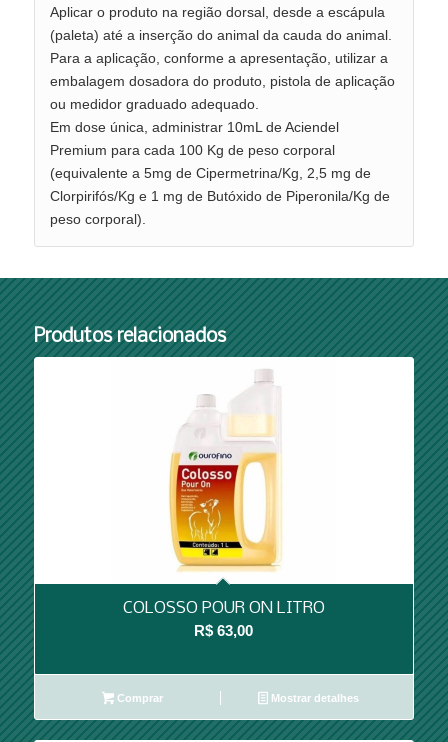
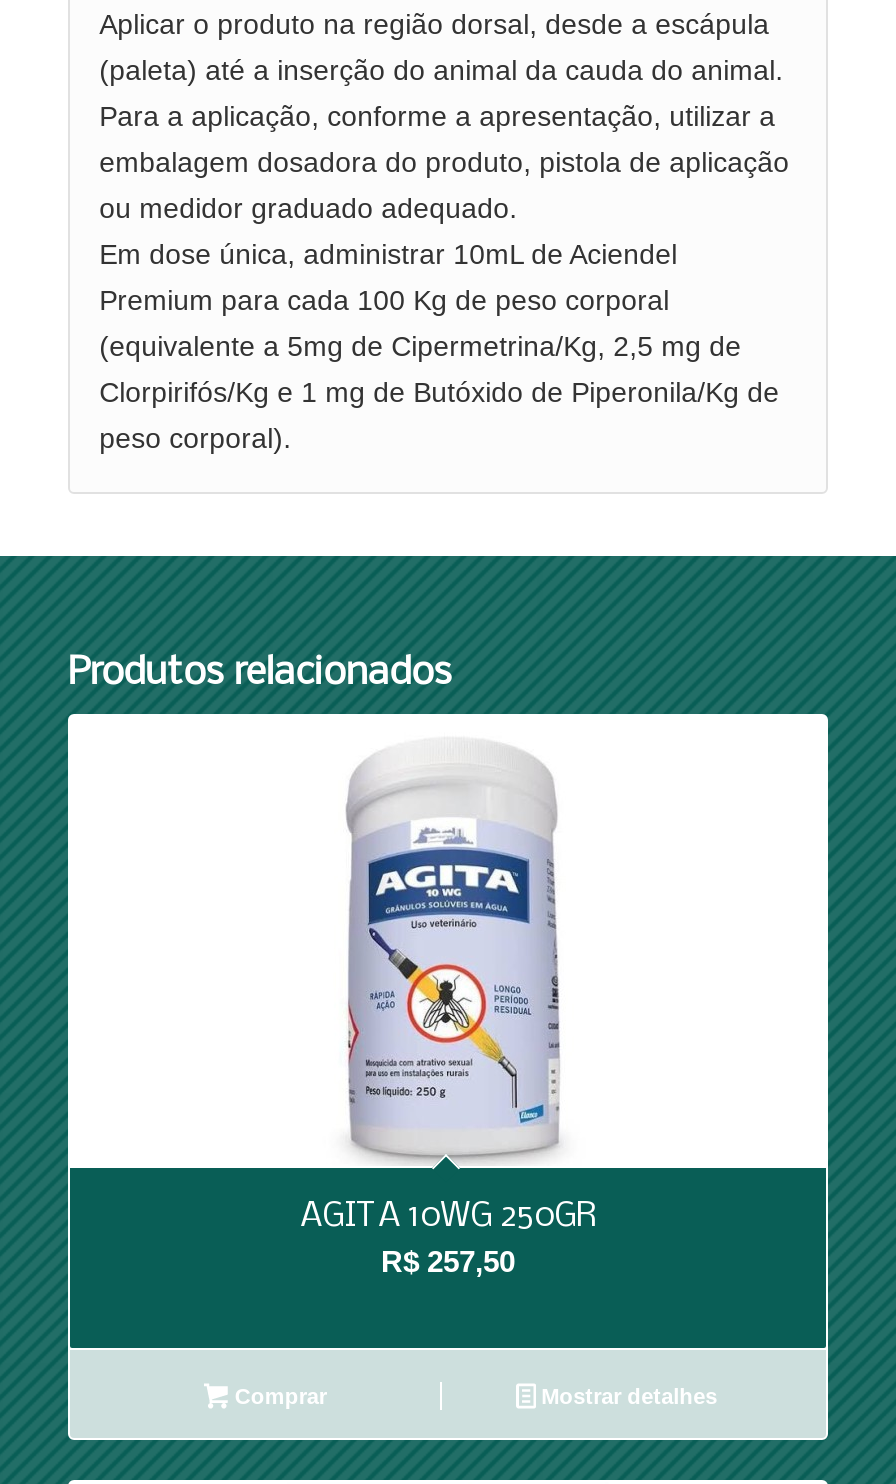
[123,369,325,639] [image] | COLOSSO POUR ON LITRO | R$63,00 -> [300,740,596,1279] [image] | AGITA 10WG 250GR | R$257,50

